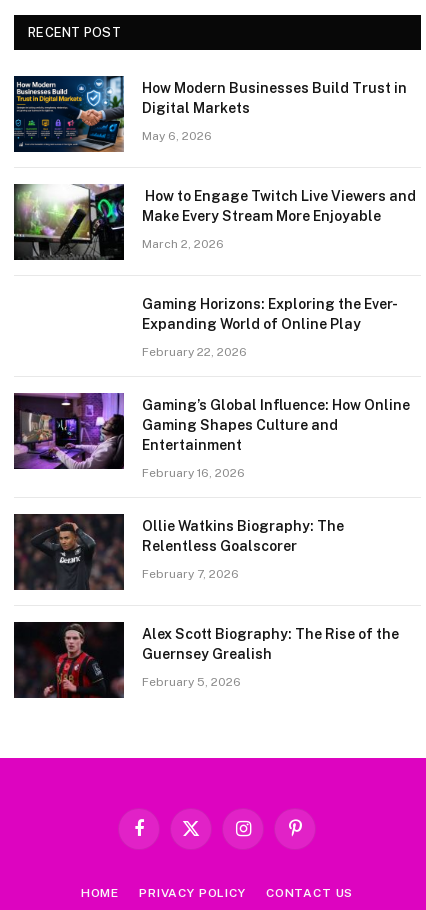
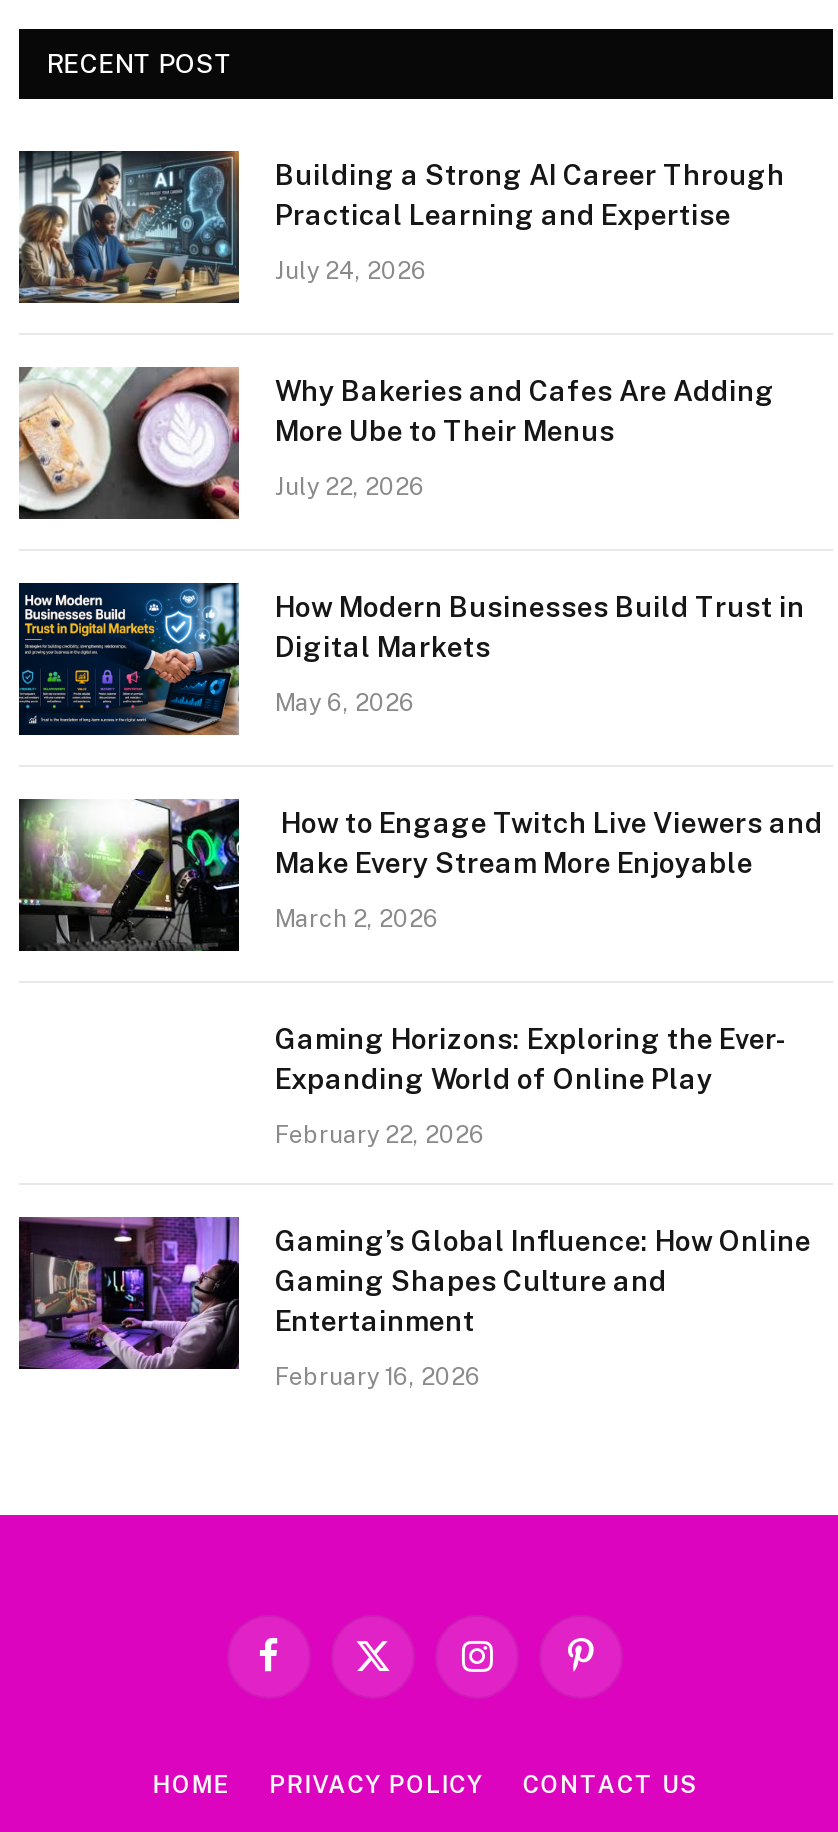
none -> [17,149,785,305] [image] | Building a Strong AI Career Through | Practical Learning and Expertise | July 24, 2026
none -> [17,365,775,521] [image] | Why Bakeries and Cafes Are Adding | More Ube to Their Menus | July 22, 2026
moved [13,75,416,480] -> [17,581,823,1392]: [image] | How Modern Businesses Build Trust in | Digital Markets | ... | Entertainment | February 16, 2026
[13,513,344,591] [image] | Ollie Watkins Biography: The | Relentless Goalscorer | February 7, 2026 -> none
[13,609,399,699] [image] | Alex Scott Biography: The Rise of the | Guernsey Grealish | February 5, 2026 -> none

